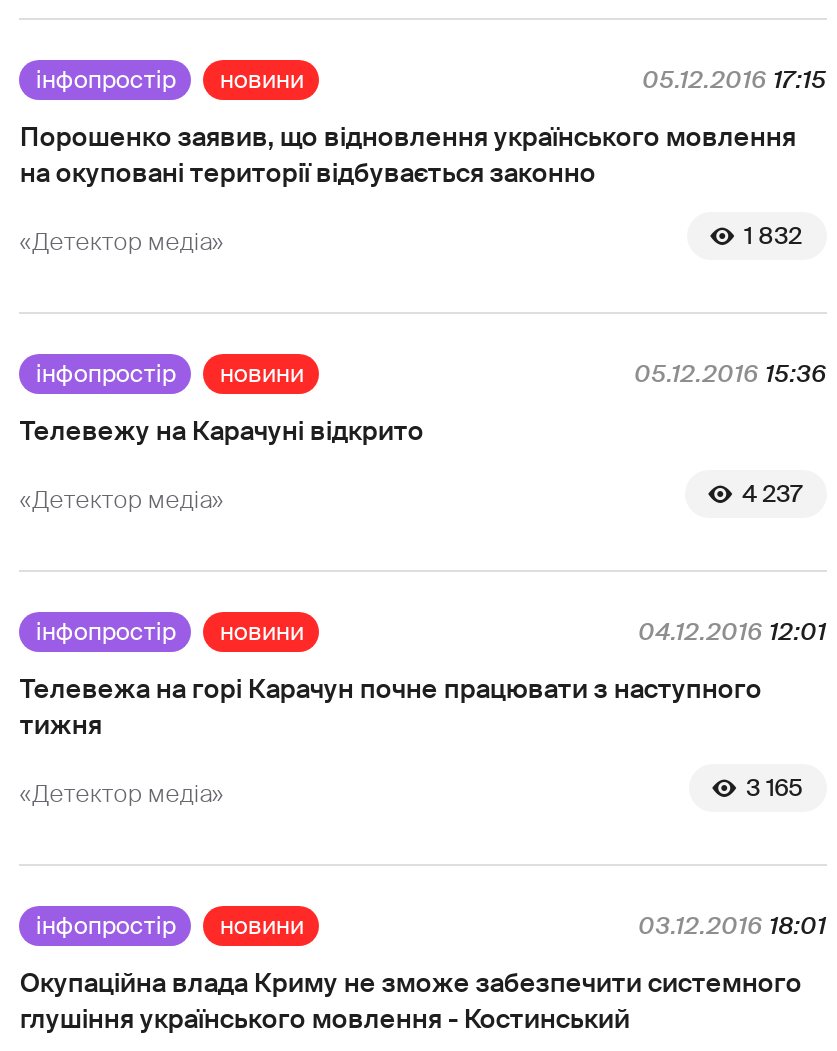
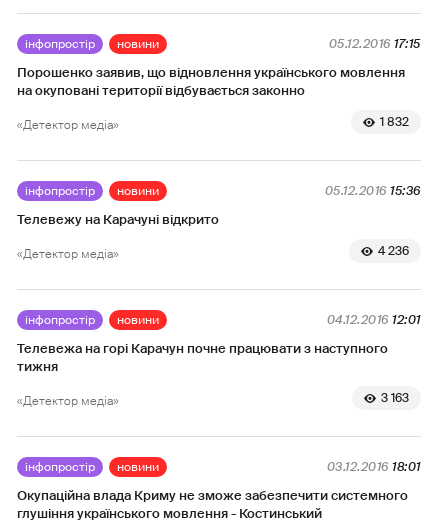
[742,478,802,510] 4 237 -> [378,243,409,259] 4 236
[746,772,802,804] 3 165 -> [381,390,409,406] 3 163

